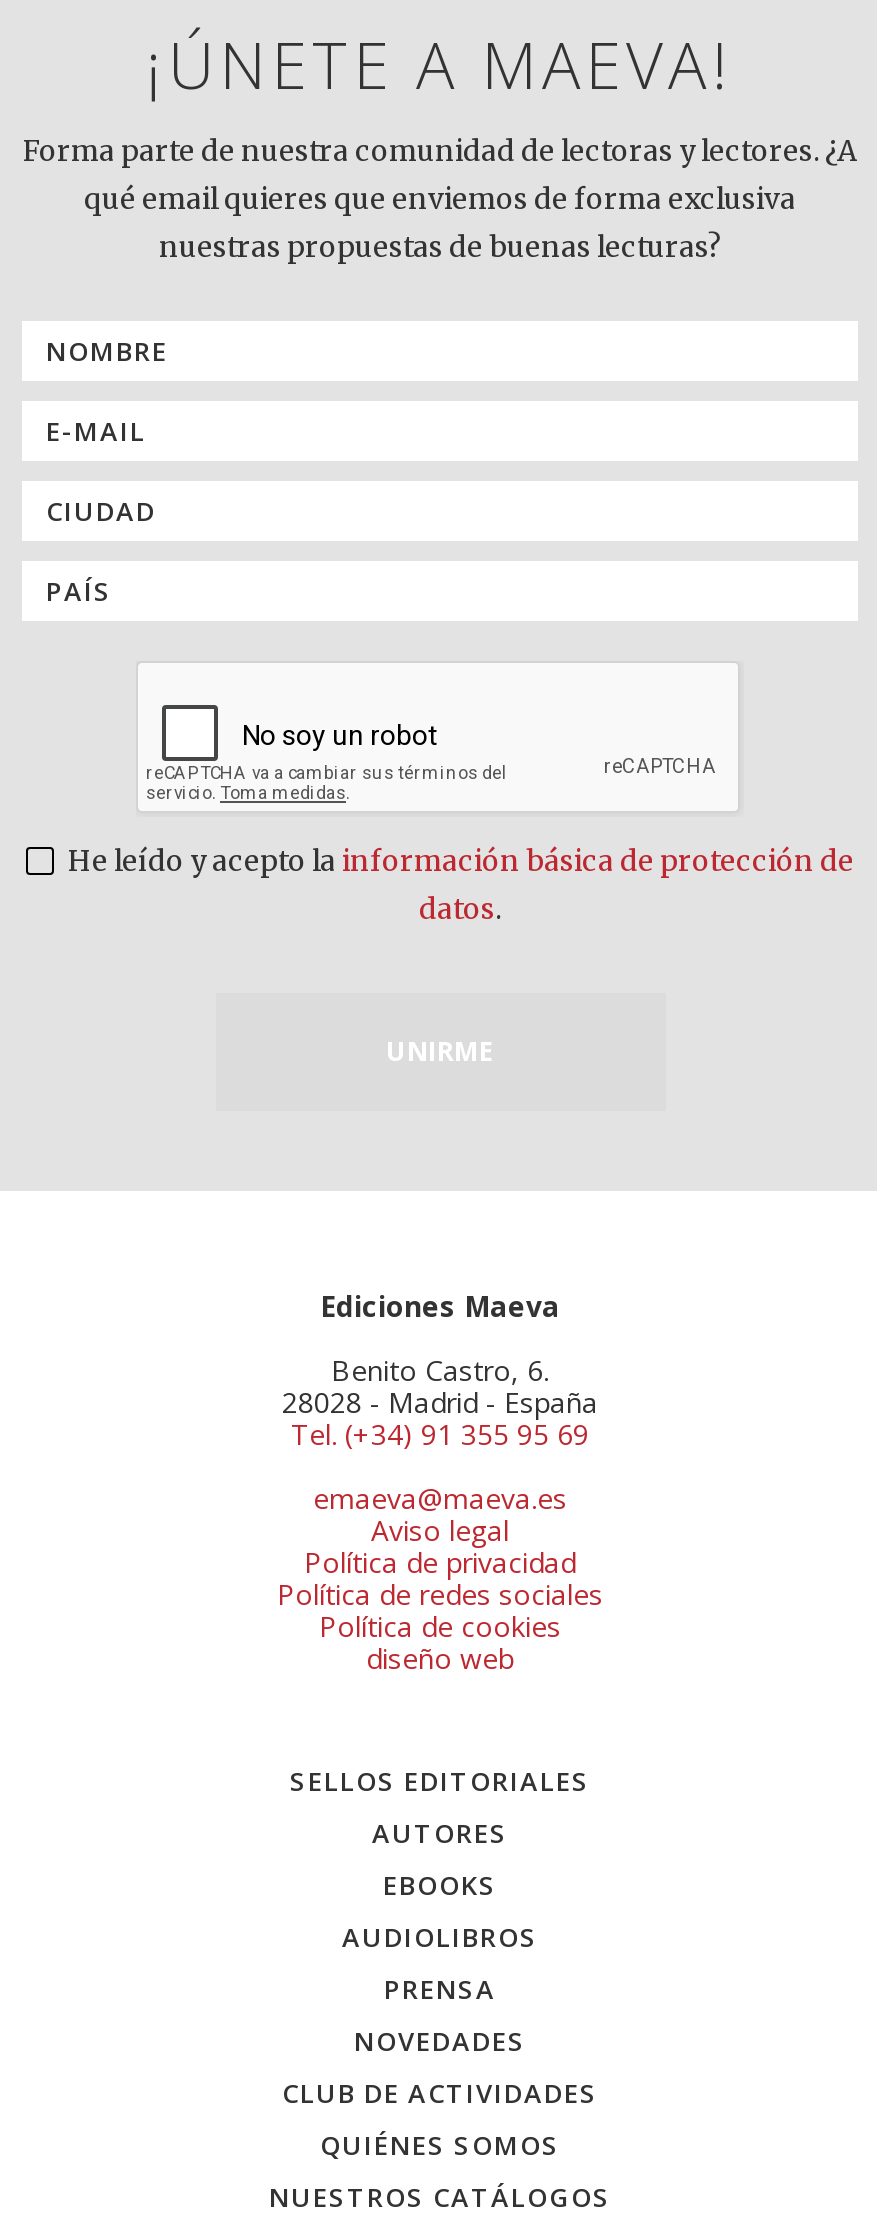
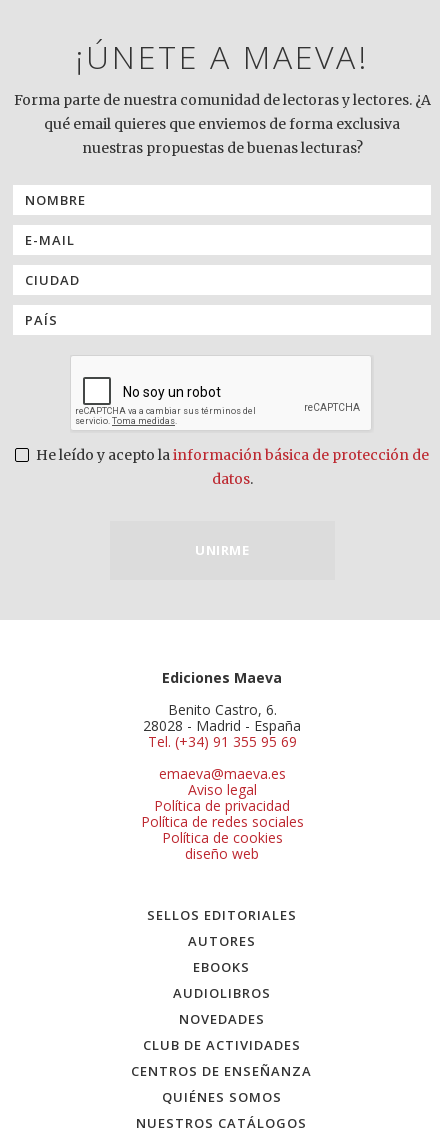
[384,1971,496,2007] PRENSA -> none
moved [282,2023,598,2111] -> [143,1010,301,1054]: NOVEDADES | CLUB DE ACTIVIDADES
none -> [131,1062,312,1080] CENTROS DE ENSEÑANZA

